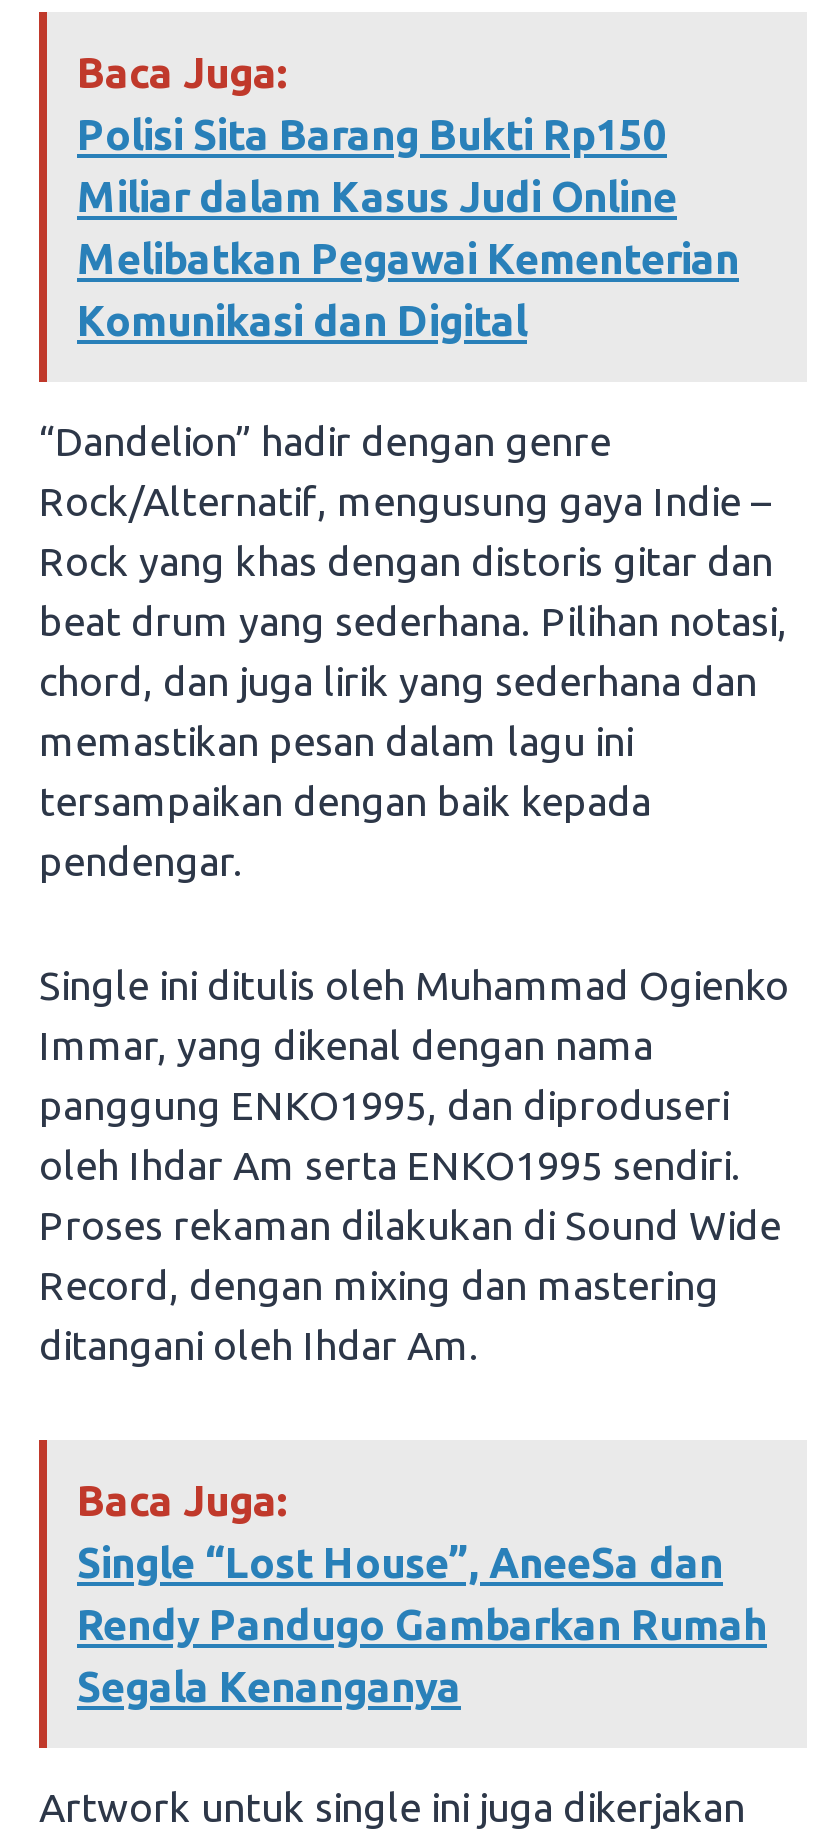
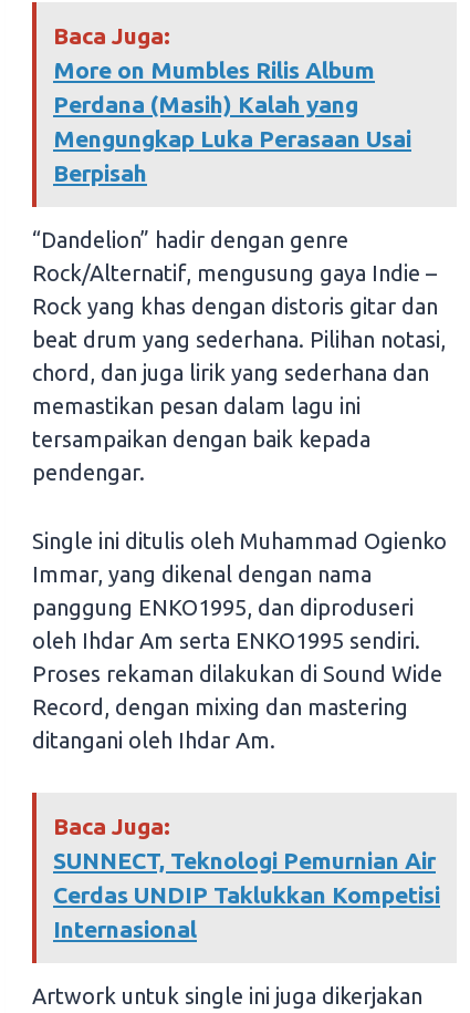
[77,110,739,344] Polisi Sita Barang Bukti Rp150 | Miliar dalam Kasus Judi Online | Melibatkan Pegawai Kementerian | Komunikasi dan Digital -> [53,56,411,186] More on Mumbles Rilis Album | Perdana (Masih) Kalah yang | Mengungkap Luka Perasaan Usai | Berpisah
[77,1538,767,1710] Single “Lost House”, AneeSa dan | Rendy Pandugo Gambarkan Rumah | Segala Kenanganya -> [53,847,440,942] SUNNECT, Teknologi Pemurnian Air | Cerdas UNDIP Taklukkan Kompetisi | Internasional

